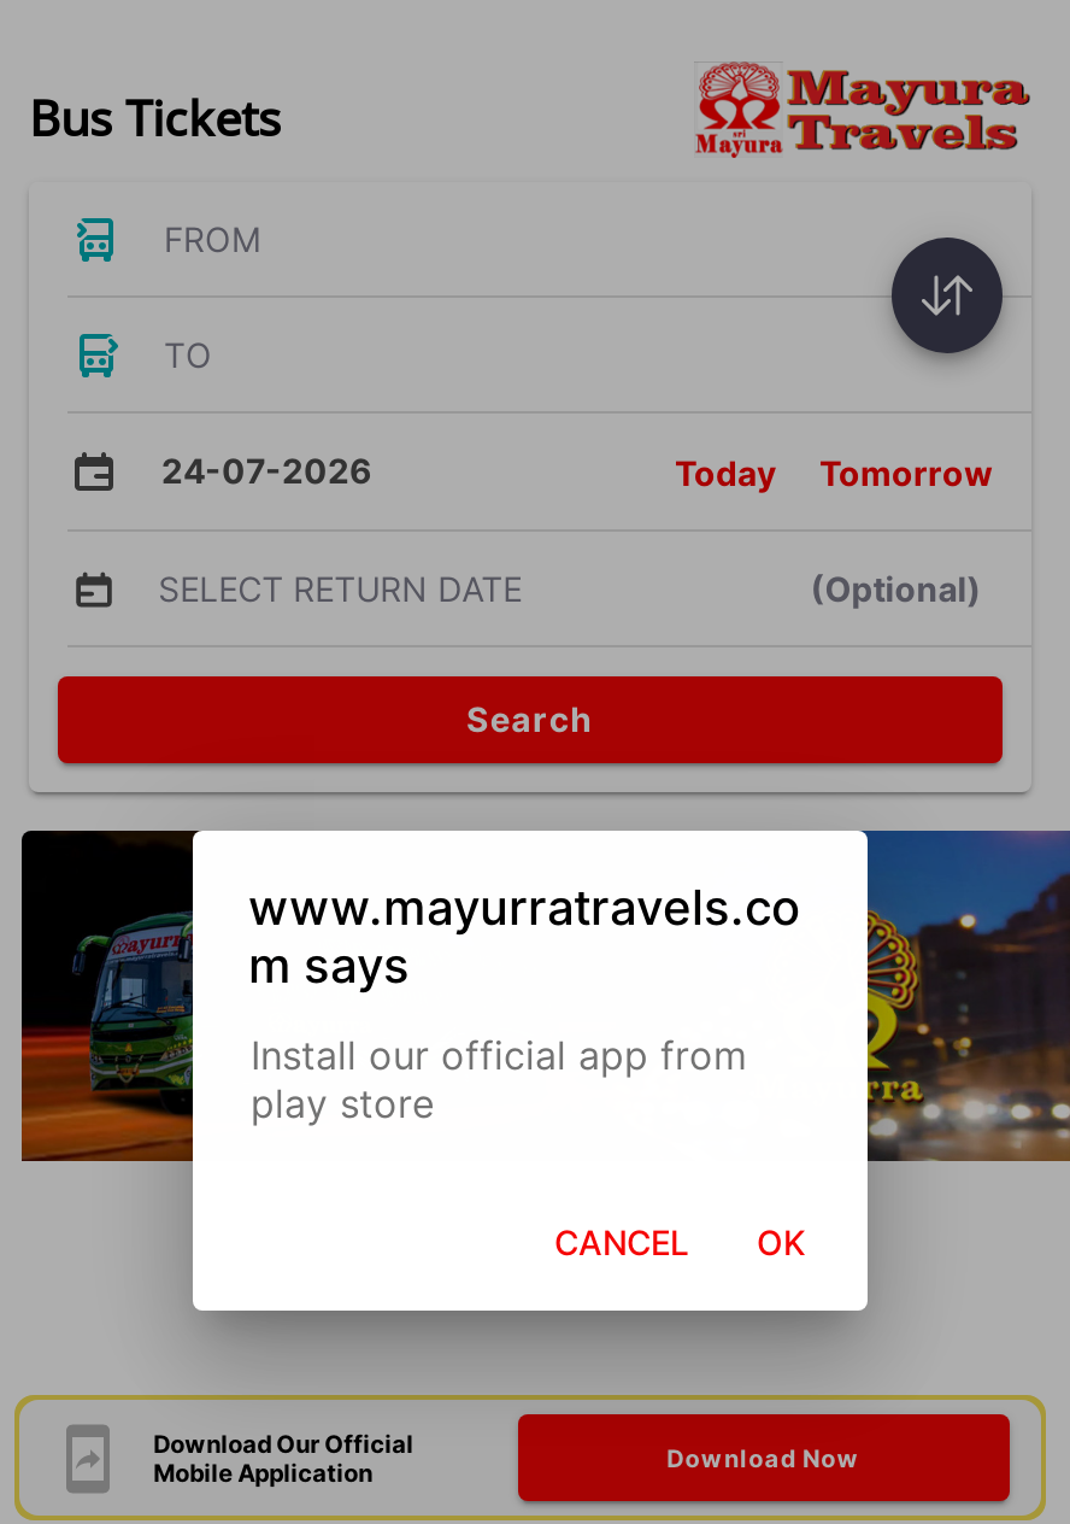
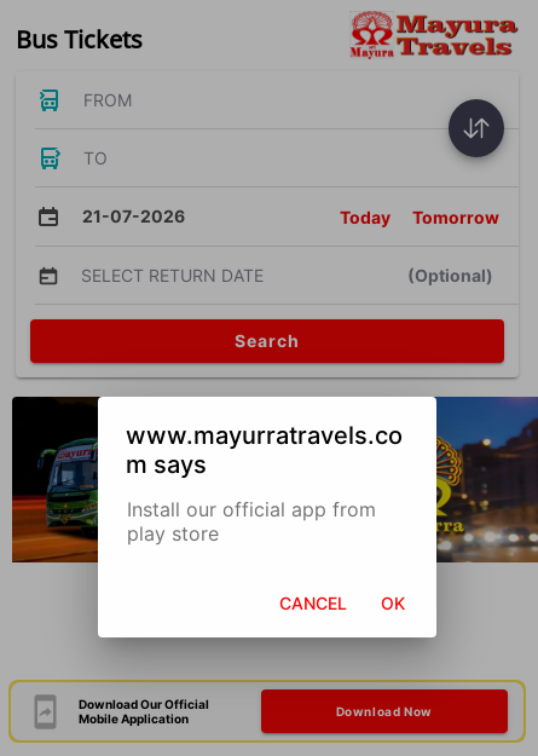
[161,450,371,491] 24-07-2026 -> [82,206,185,226] 21-07-2026

